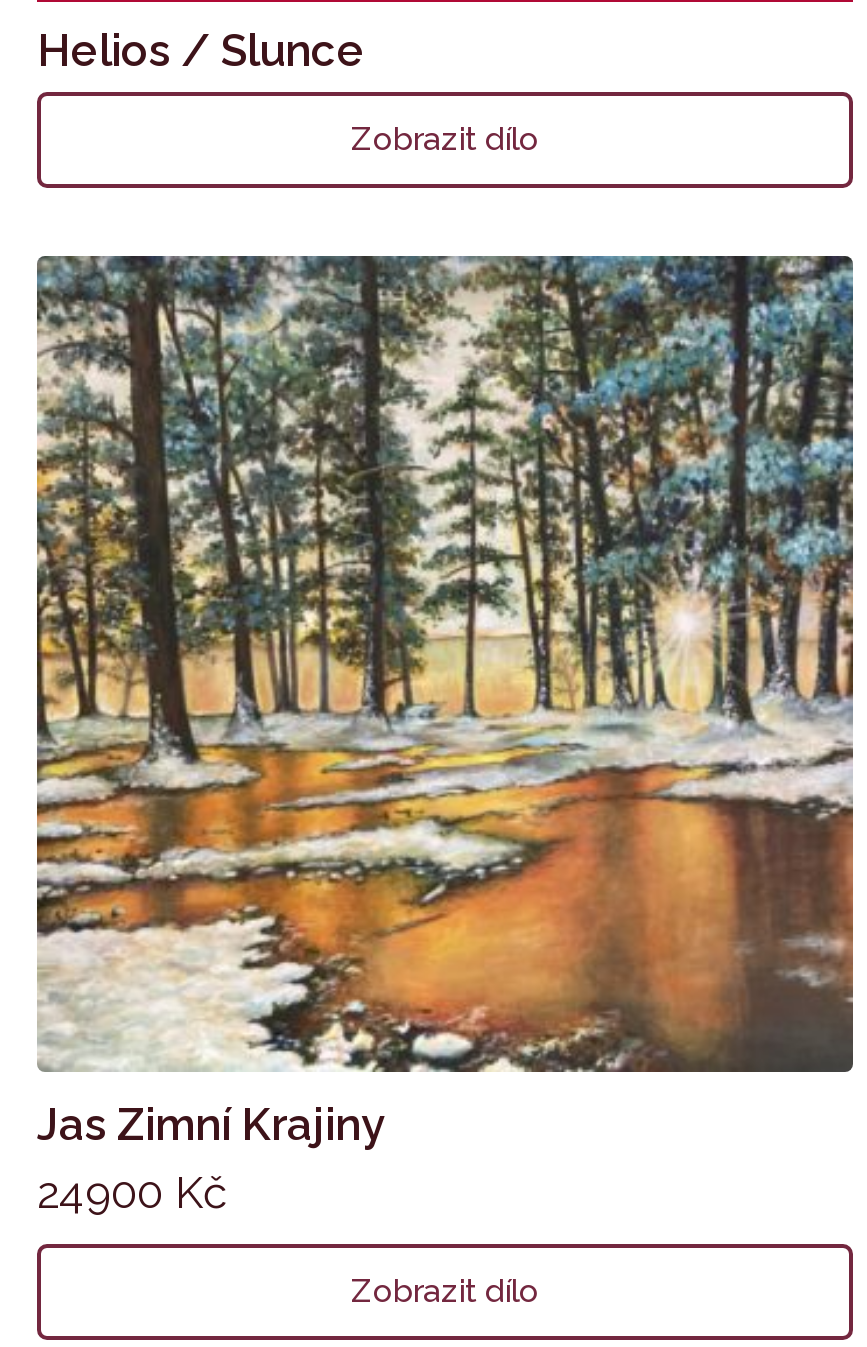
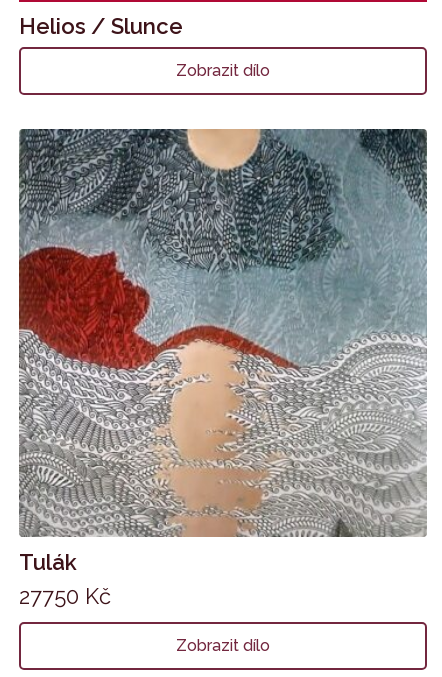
[35,254,855,1219] [image] | Jas Zimní Krajiny | 24900 Kč -> [18,128,427,609] [image] | Tulák | 27750 Kč

